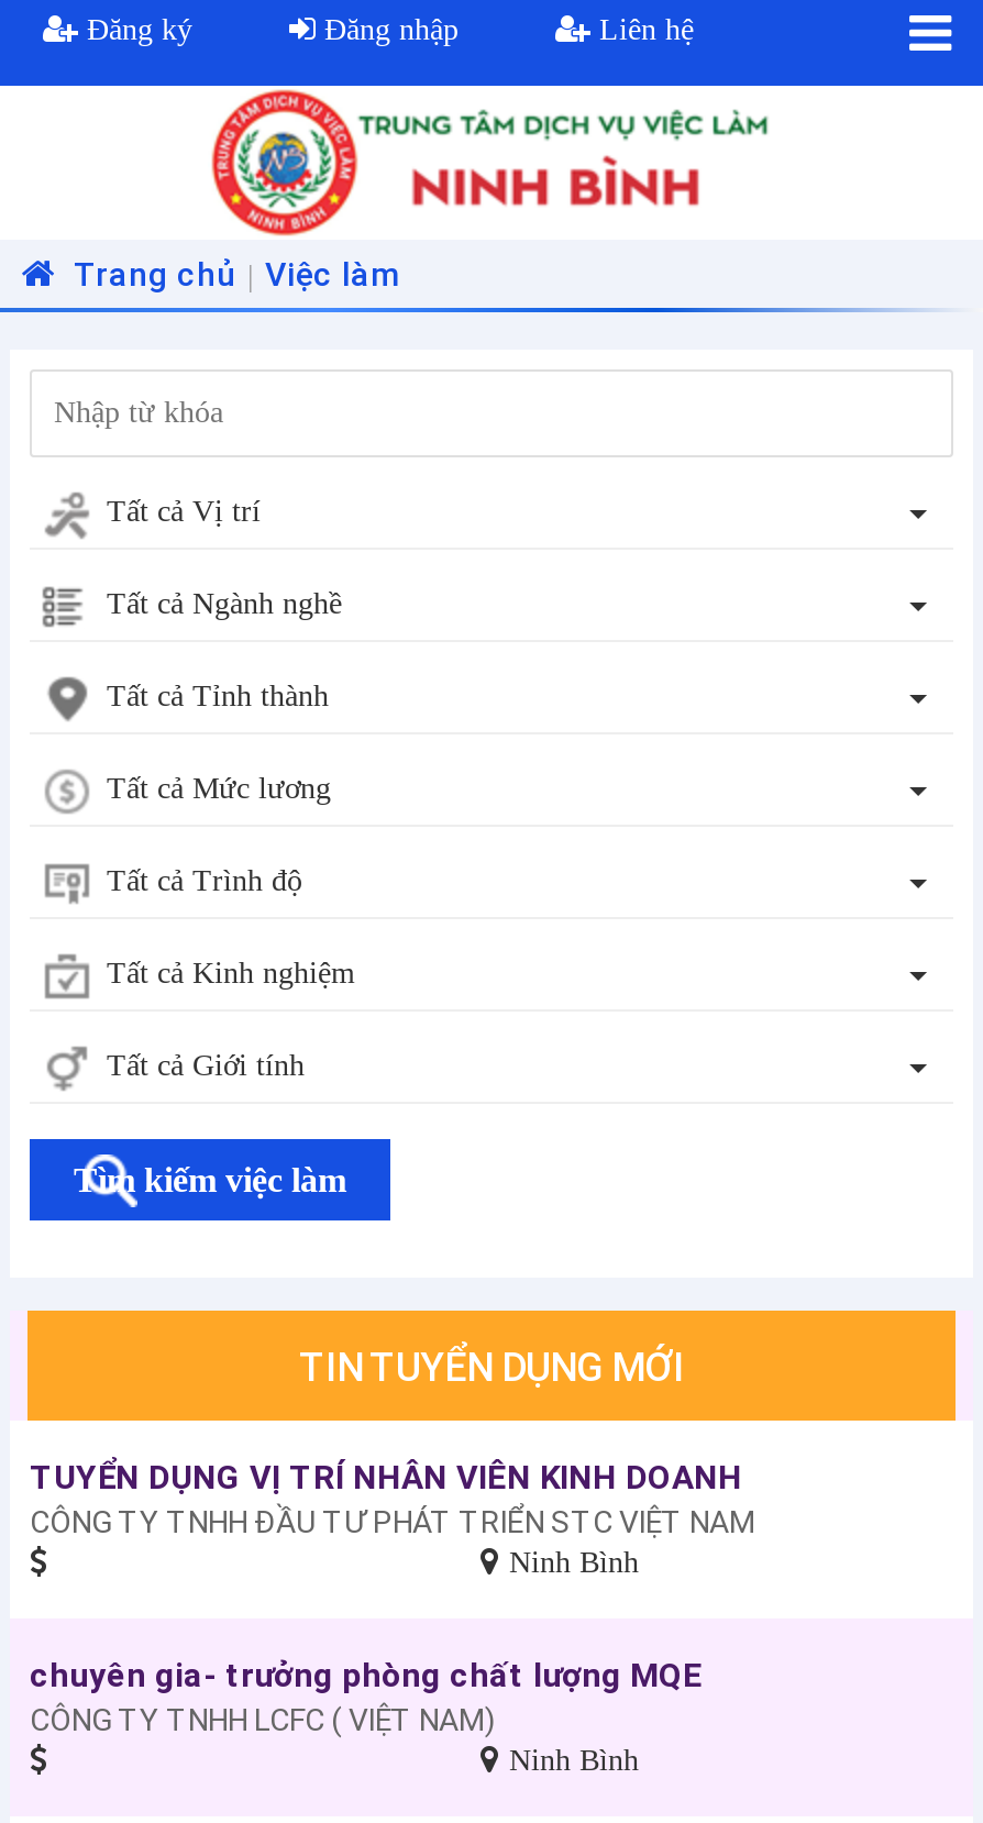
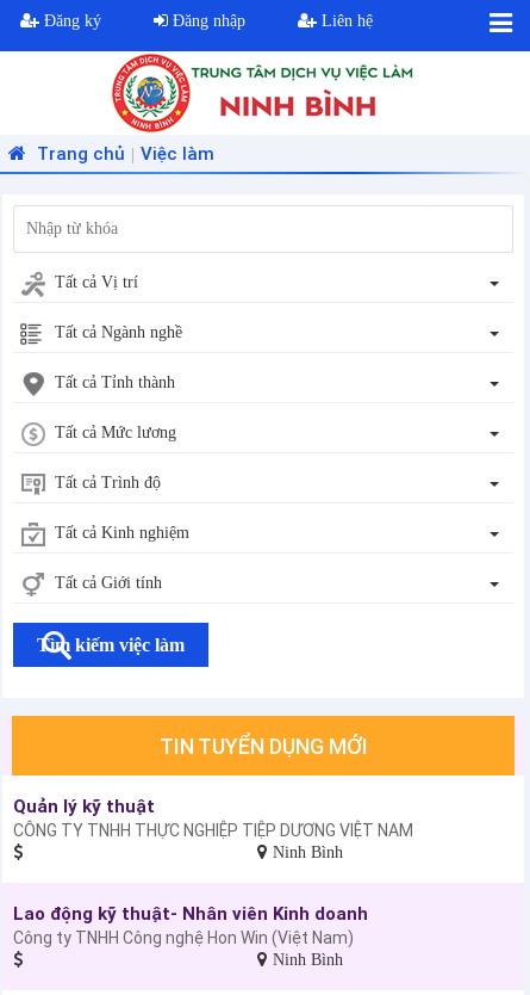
[30,1456,755,1542] TUYỂN DỤNG VỊ TRÍ NHÂN VIÊN KINH DOANH | CÔNG TY TNHH ĐẦU TƯ PHÁT TRIỂN STC VIỆT NAM -> [13,795,413,841] Quản lý kỹ thuật | CÔNG TY TNHH THỰC NGHIỆP TIỆP DƯƠNG VIỆT NAM
[30,1654,703,1739] chuyên gia- trưởng phòng chất lượng MQE | CÔNG TY TNHH LCFC ( VIỆT NAM) -> [13,902,368,948] Lao động kỹ thuật- Nhân viên Kinh doanh | Công ty TNHH Công nghệ Hon Win (Việt Nam)

